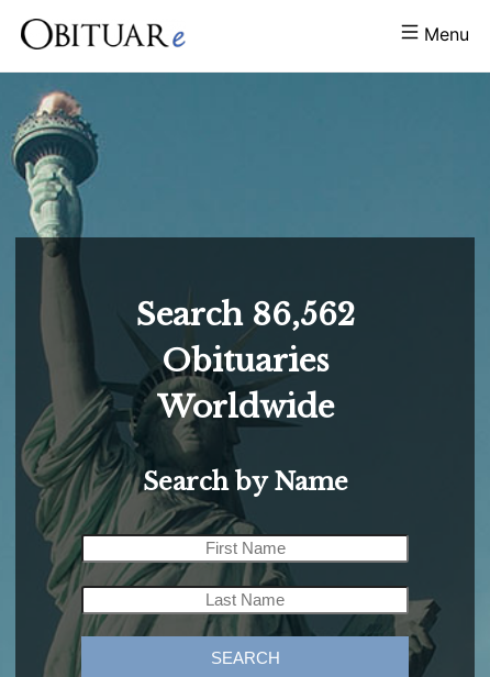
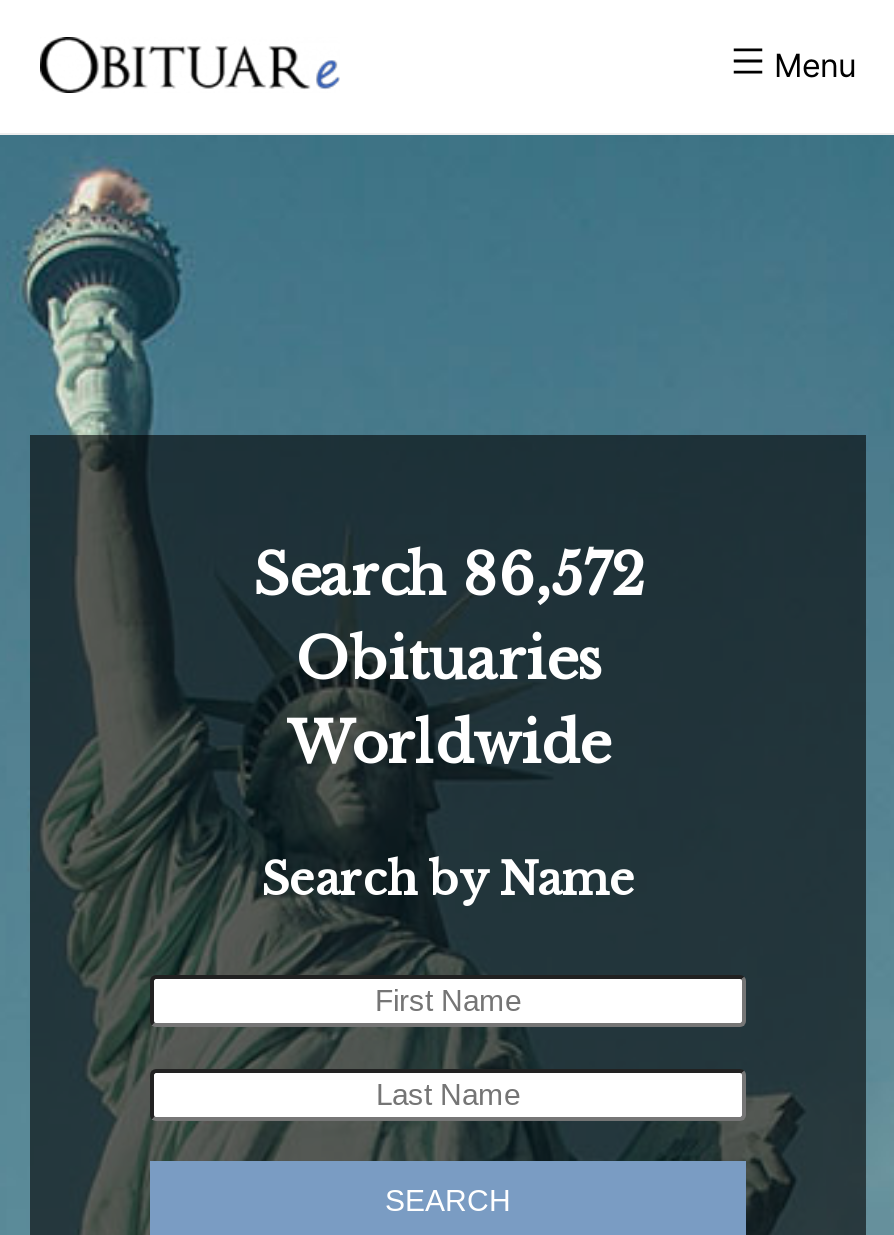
[136,296,354,334] Search 86,562 -> [253,541,643,611] Search 86,572

